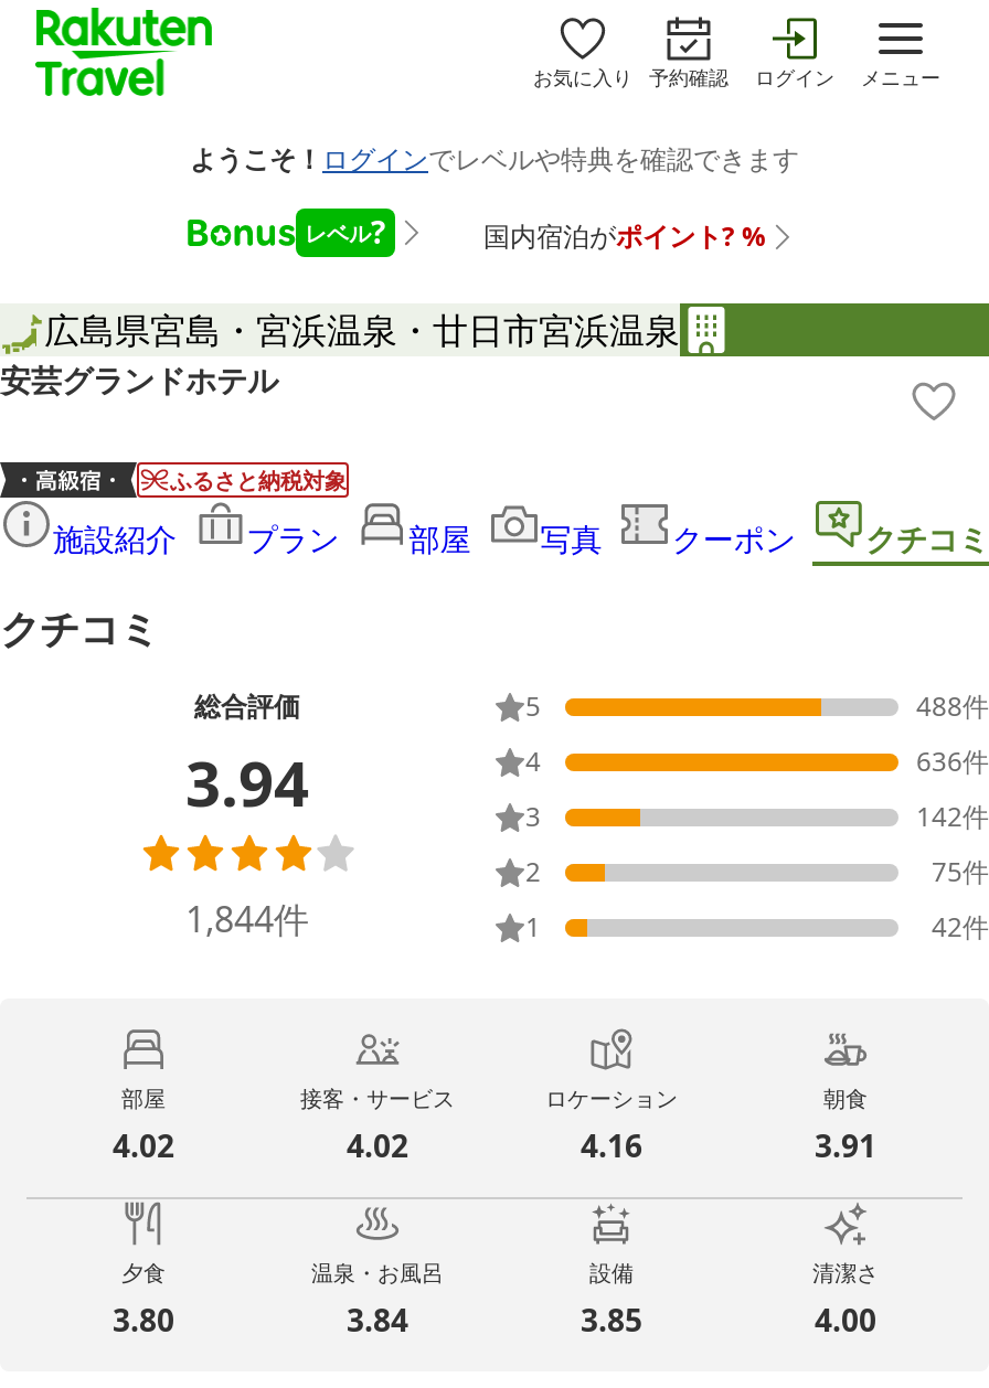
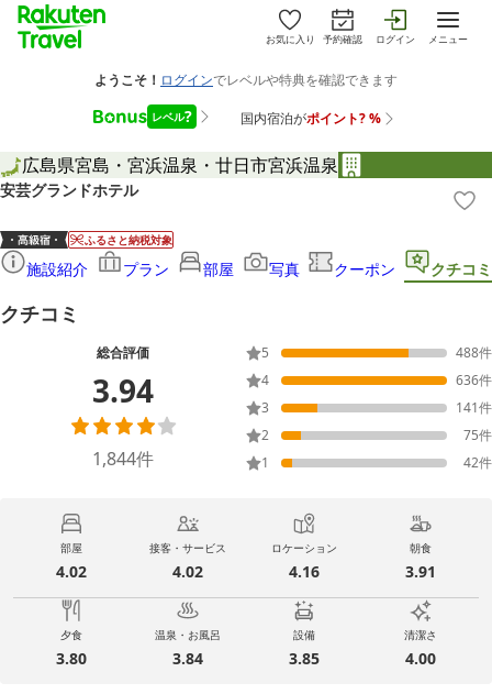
[916,798,989,835] 142件 -> [456,398,492,417] 141件

